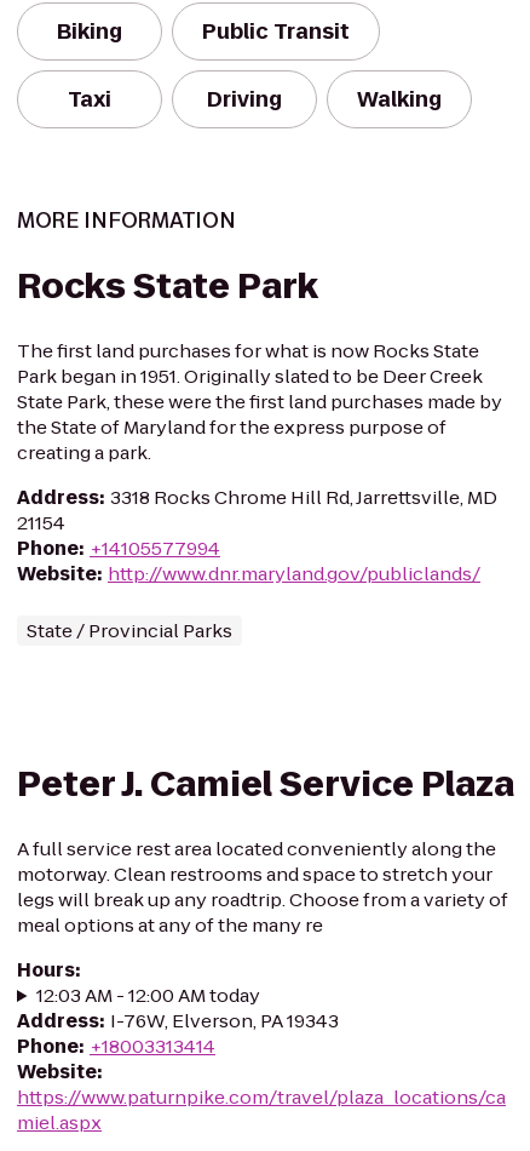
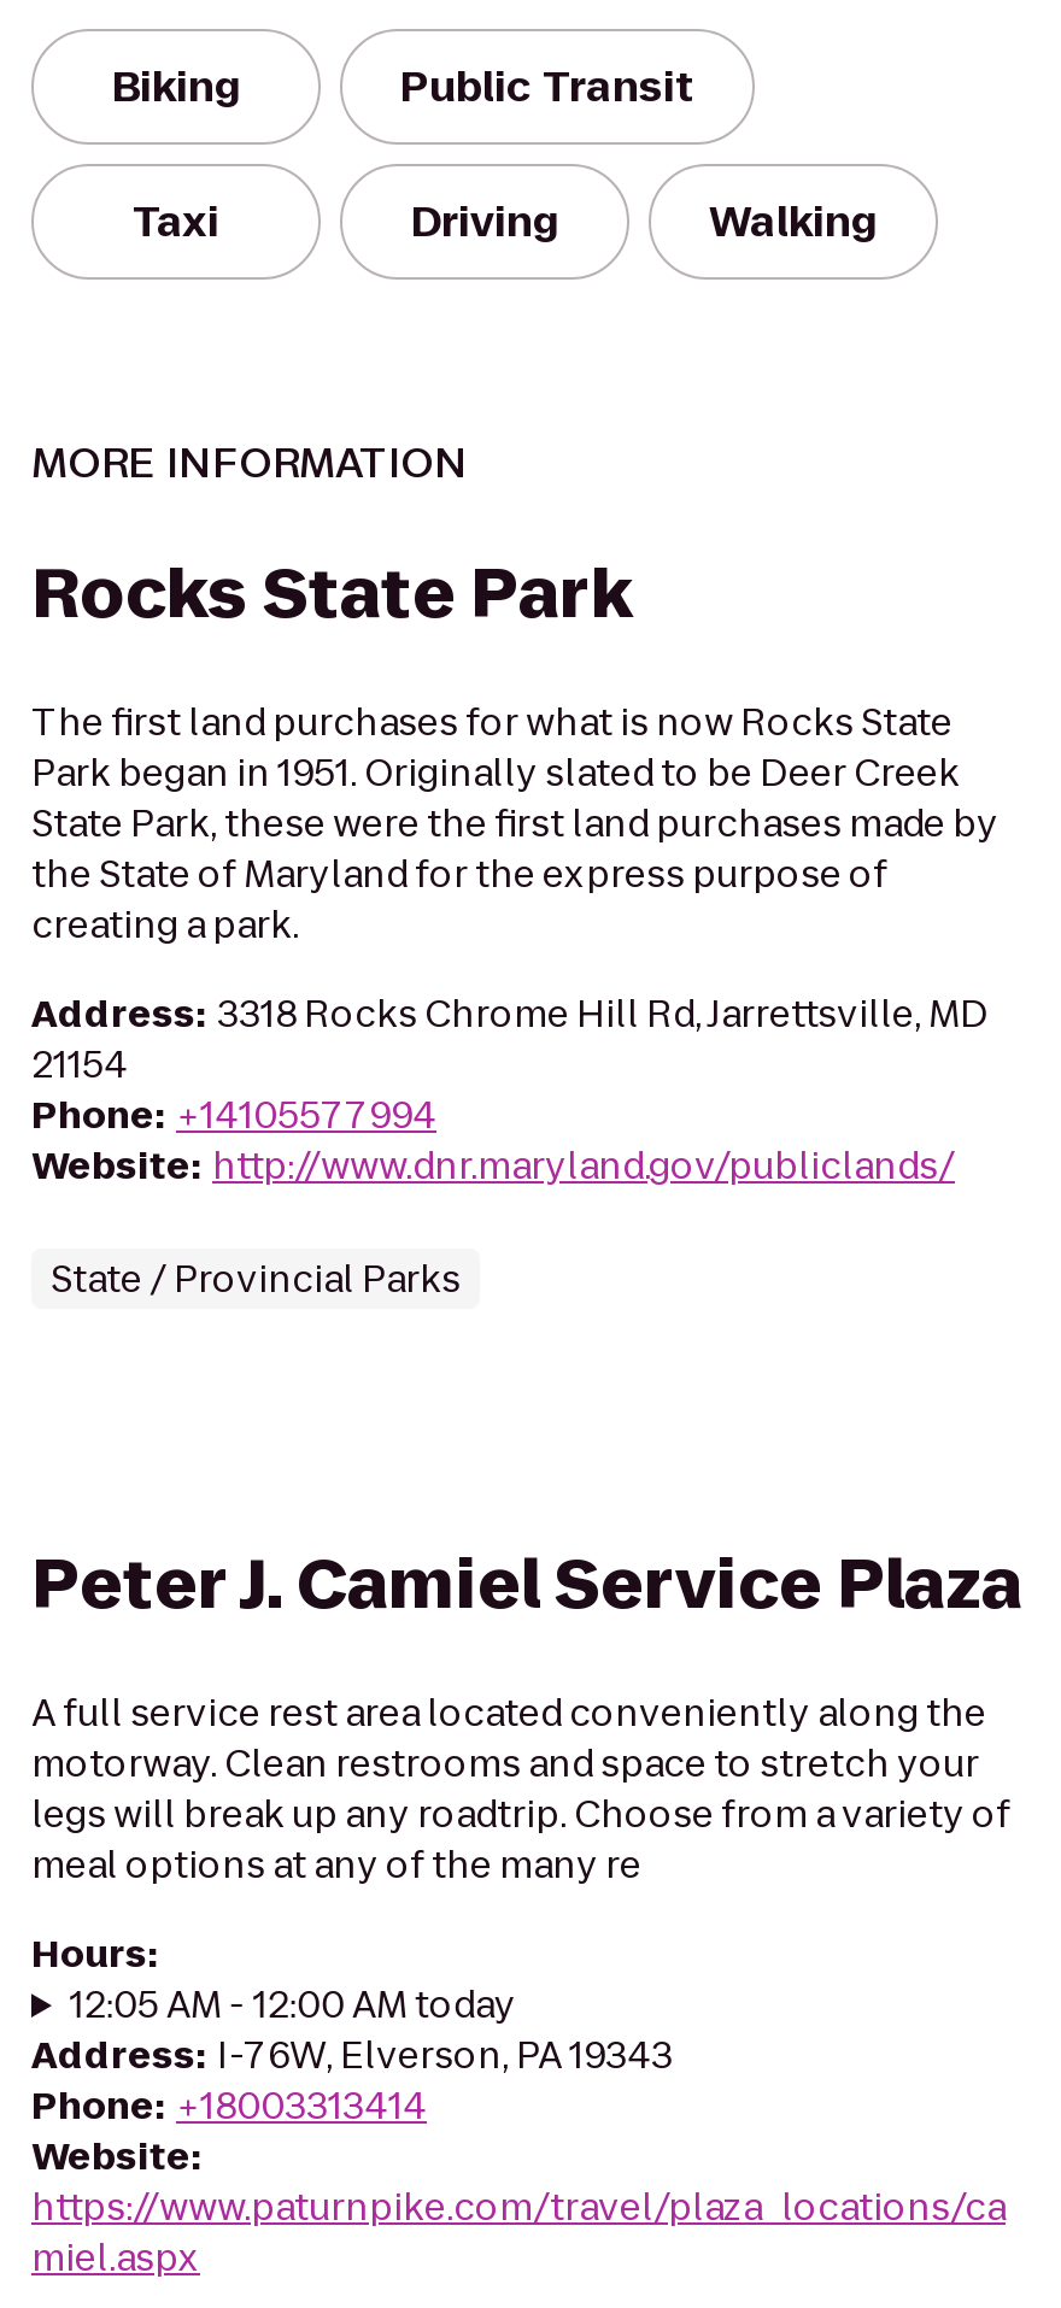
[36,983,260,1008] 12:03 AM - 12:00 AM today -> [70,1979,516,2030] 12:05 AM - 12:00 AM today

